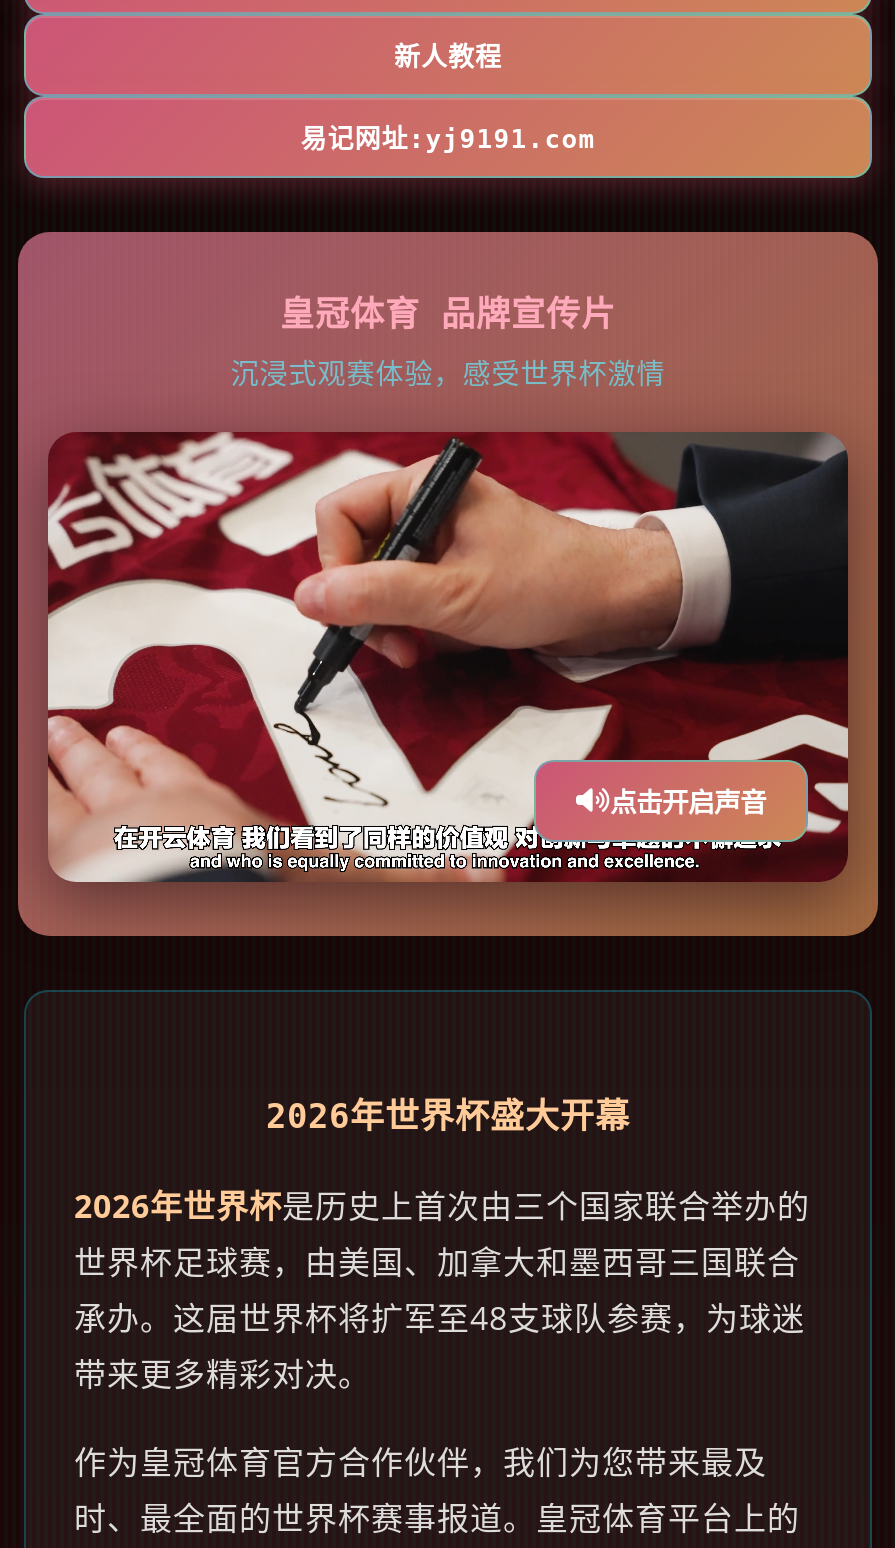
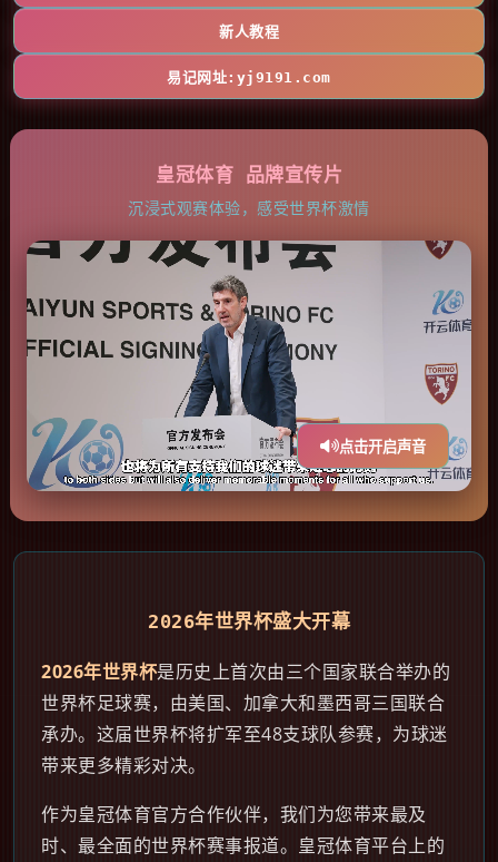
[46,430,850,884] [image] -> [26,239,472,492] [image]

